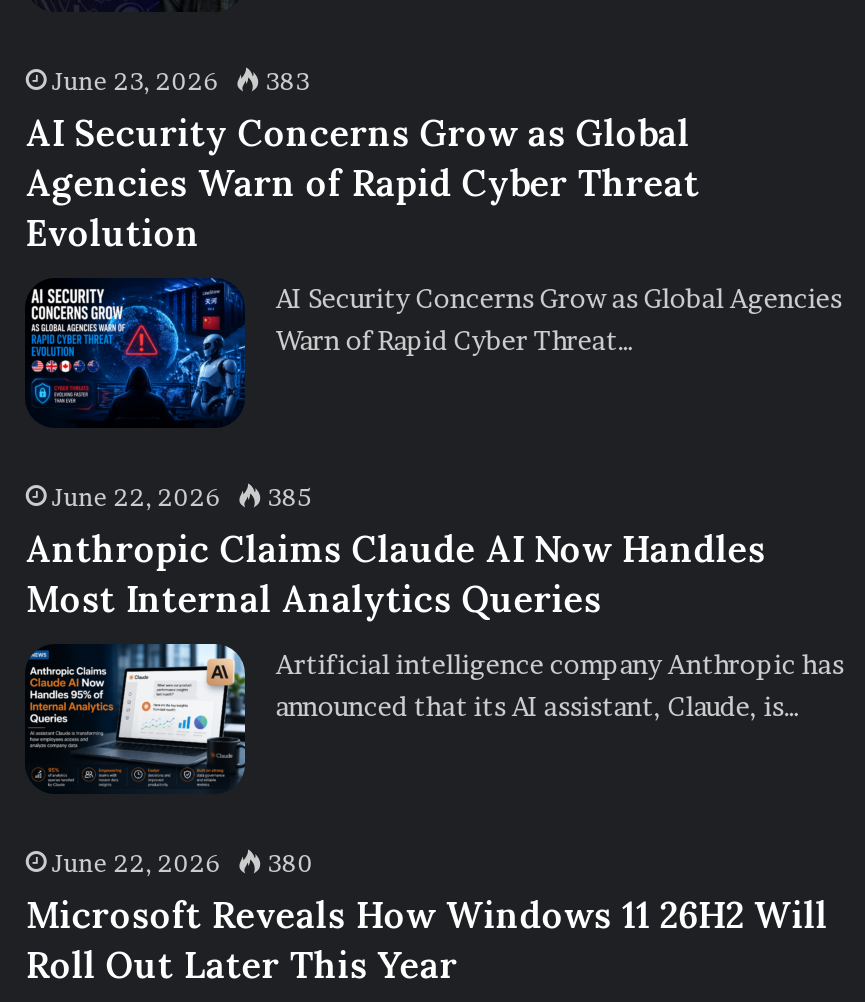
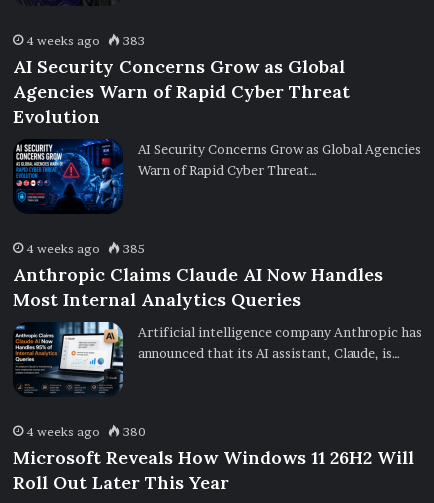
[52,67,310,97] June 23, 2026 383 -> [26,33,145,48] 4 weeks ago 383
[52,483,312,513] June 22, 2026 385 -> [26,241,145,256] 4 weeks ago 385
[52,849,314,879] June 22, 2026 380 -> [26,424,146,439] 4 weeks ago 380

